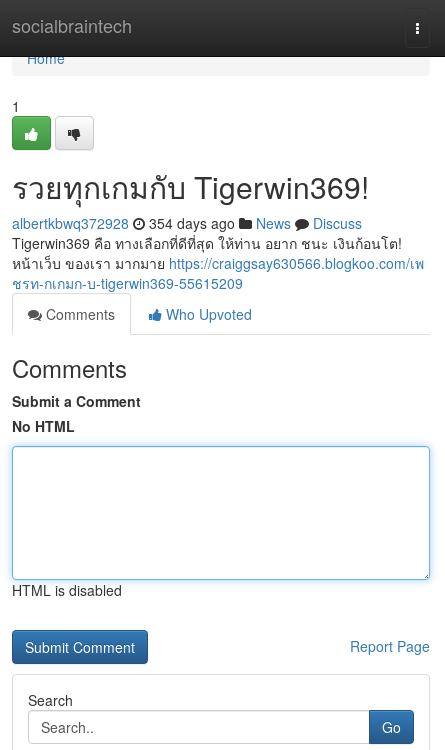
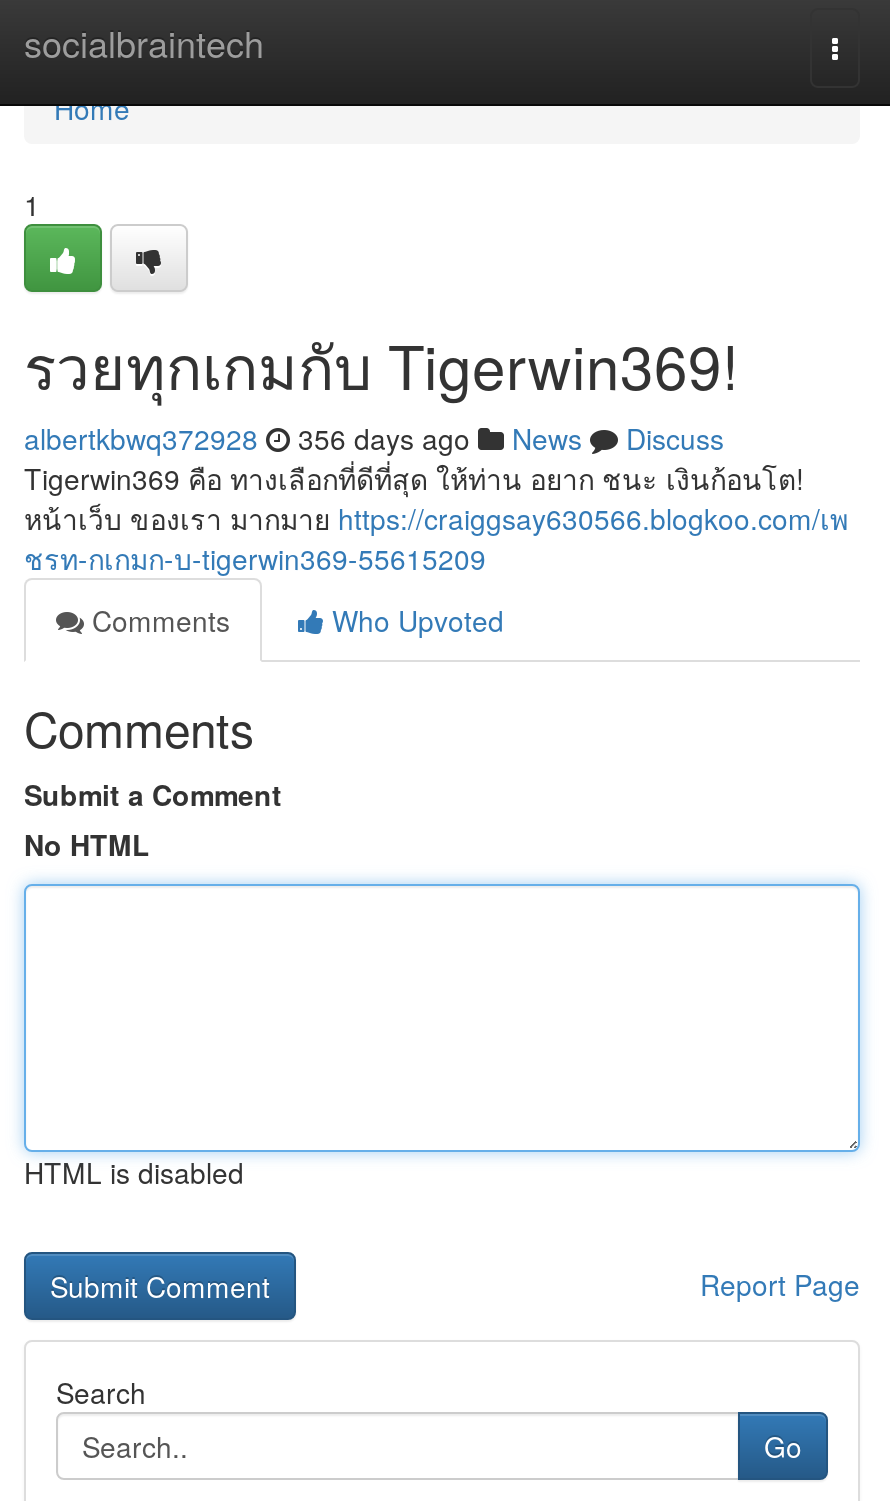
[12,213,362,233] albertkbwq372928 354 days ago News Discuss -> [24,418,724,458] albertkbwq372928 356 days ago News Discuss

